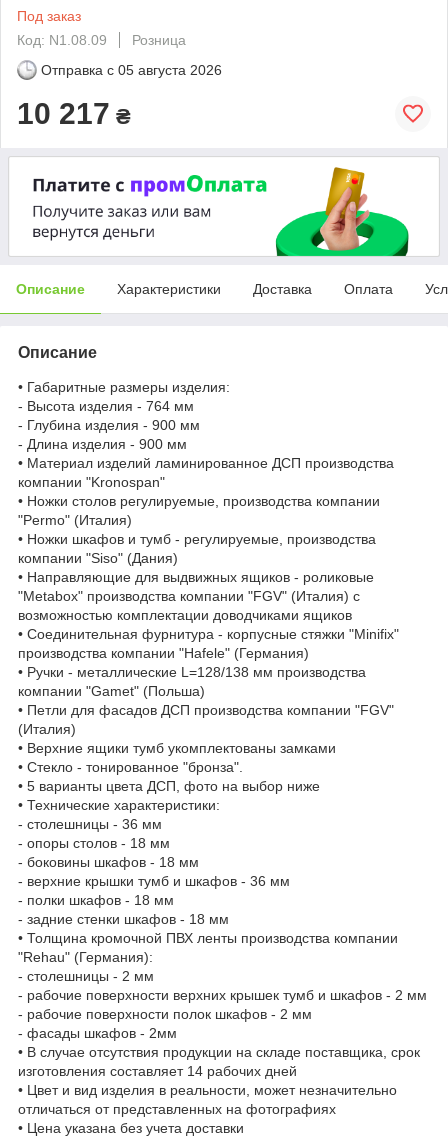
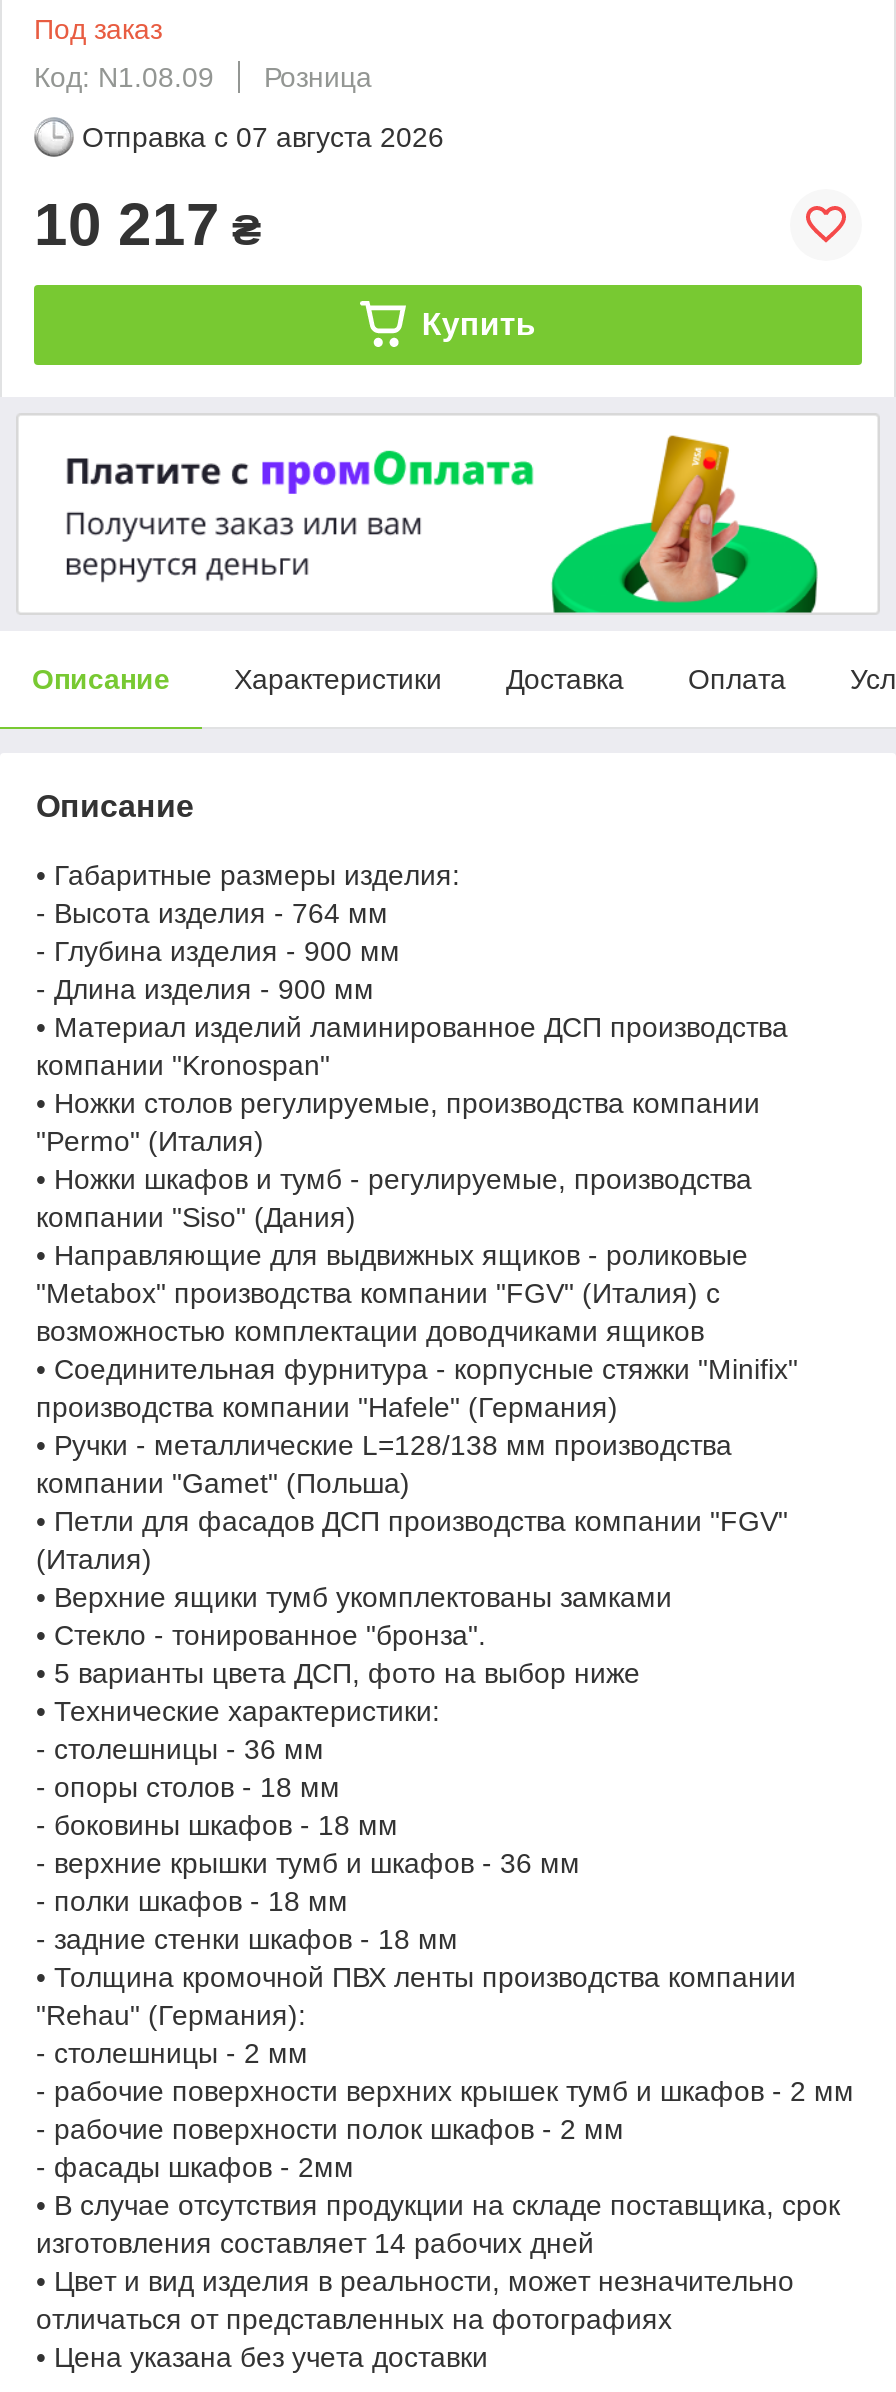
[41,62,222,78] Отправка с 05 августа 2026 -> [82,121,444,153] Отправка с 07 августа 2026
none -> [422,307,536,341] Купить

